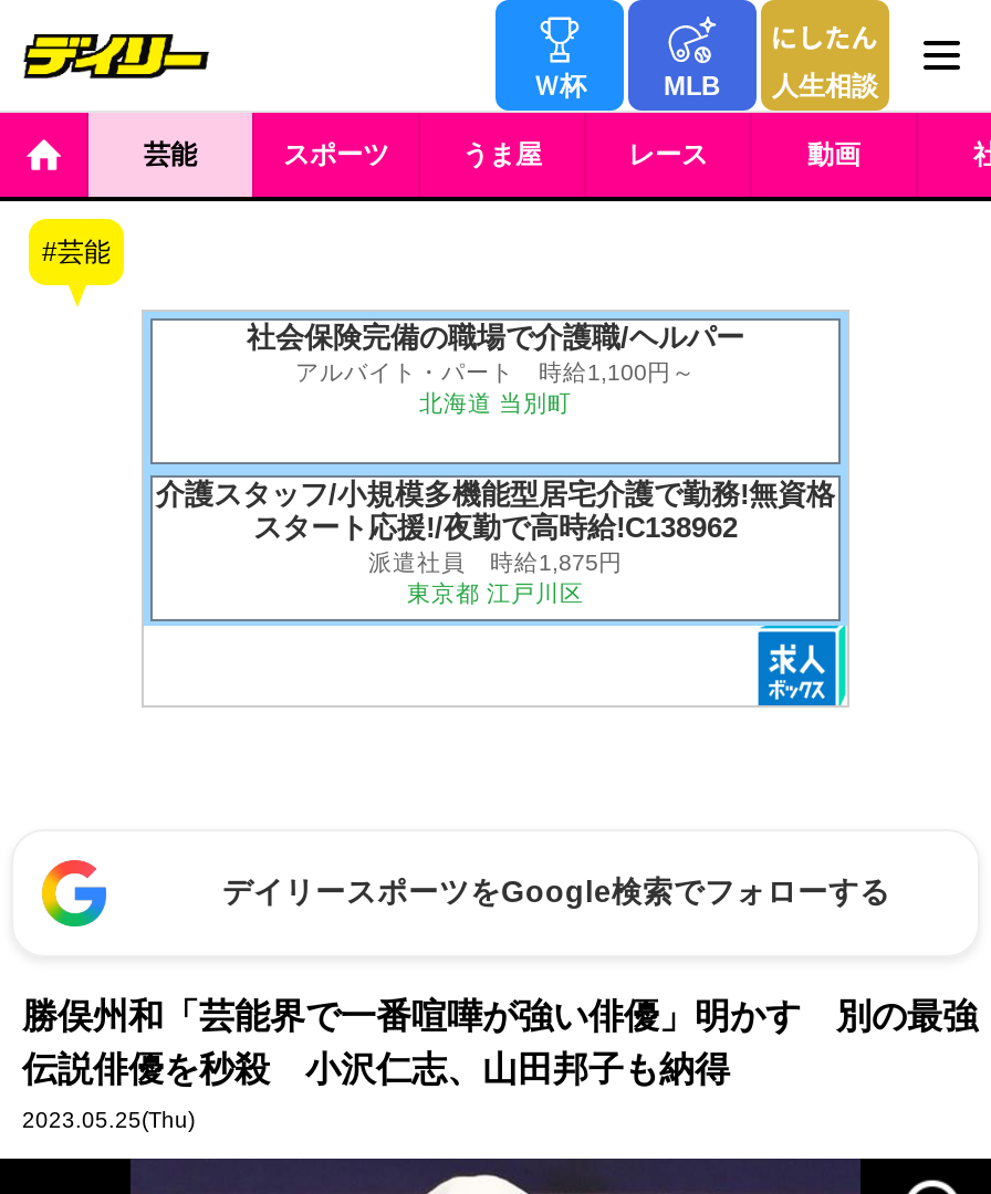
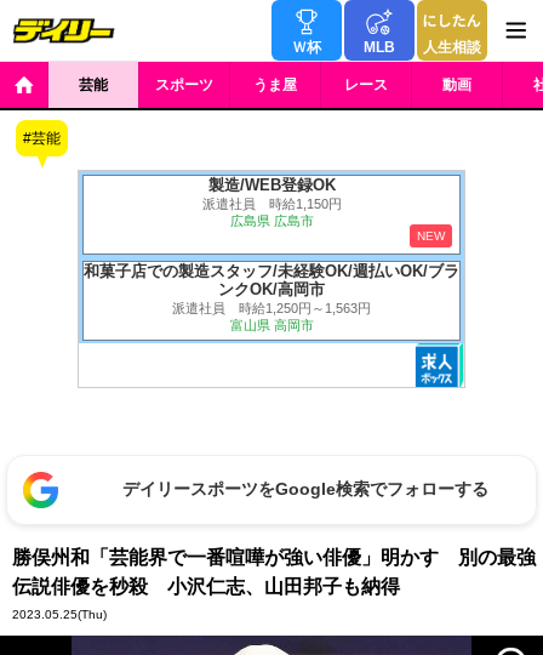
[247,321,744,416] 社会保険完備の職場で介護職/ヘルパー | アルバイト・パート 時給1,100円～ | 北海道 当別町 -> [202,176,445,243] 製造/WEB登録OK | 派遣社員 時給1,150円 | 広島県 広島市 | NEW
[156,478,835,606] 介護スタッフ/小規模多機能型居宅介護で勤務!無資格 | スタート応援!/夜勤で高時給!C138962 | 派遣社員 時給1,875円 | 東京都 江戸川区 -> [84,262,459,333] 和菓子店での製造スタッフ/未経験OK/週払いOK/ブラ | ンクOK/高岡市 | 派遣社員 時給1,250円～1,563円 | 富山県 高岡市

